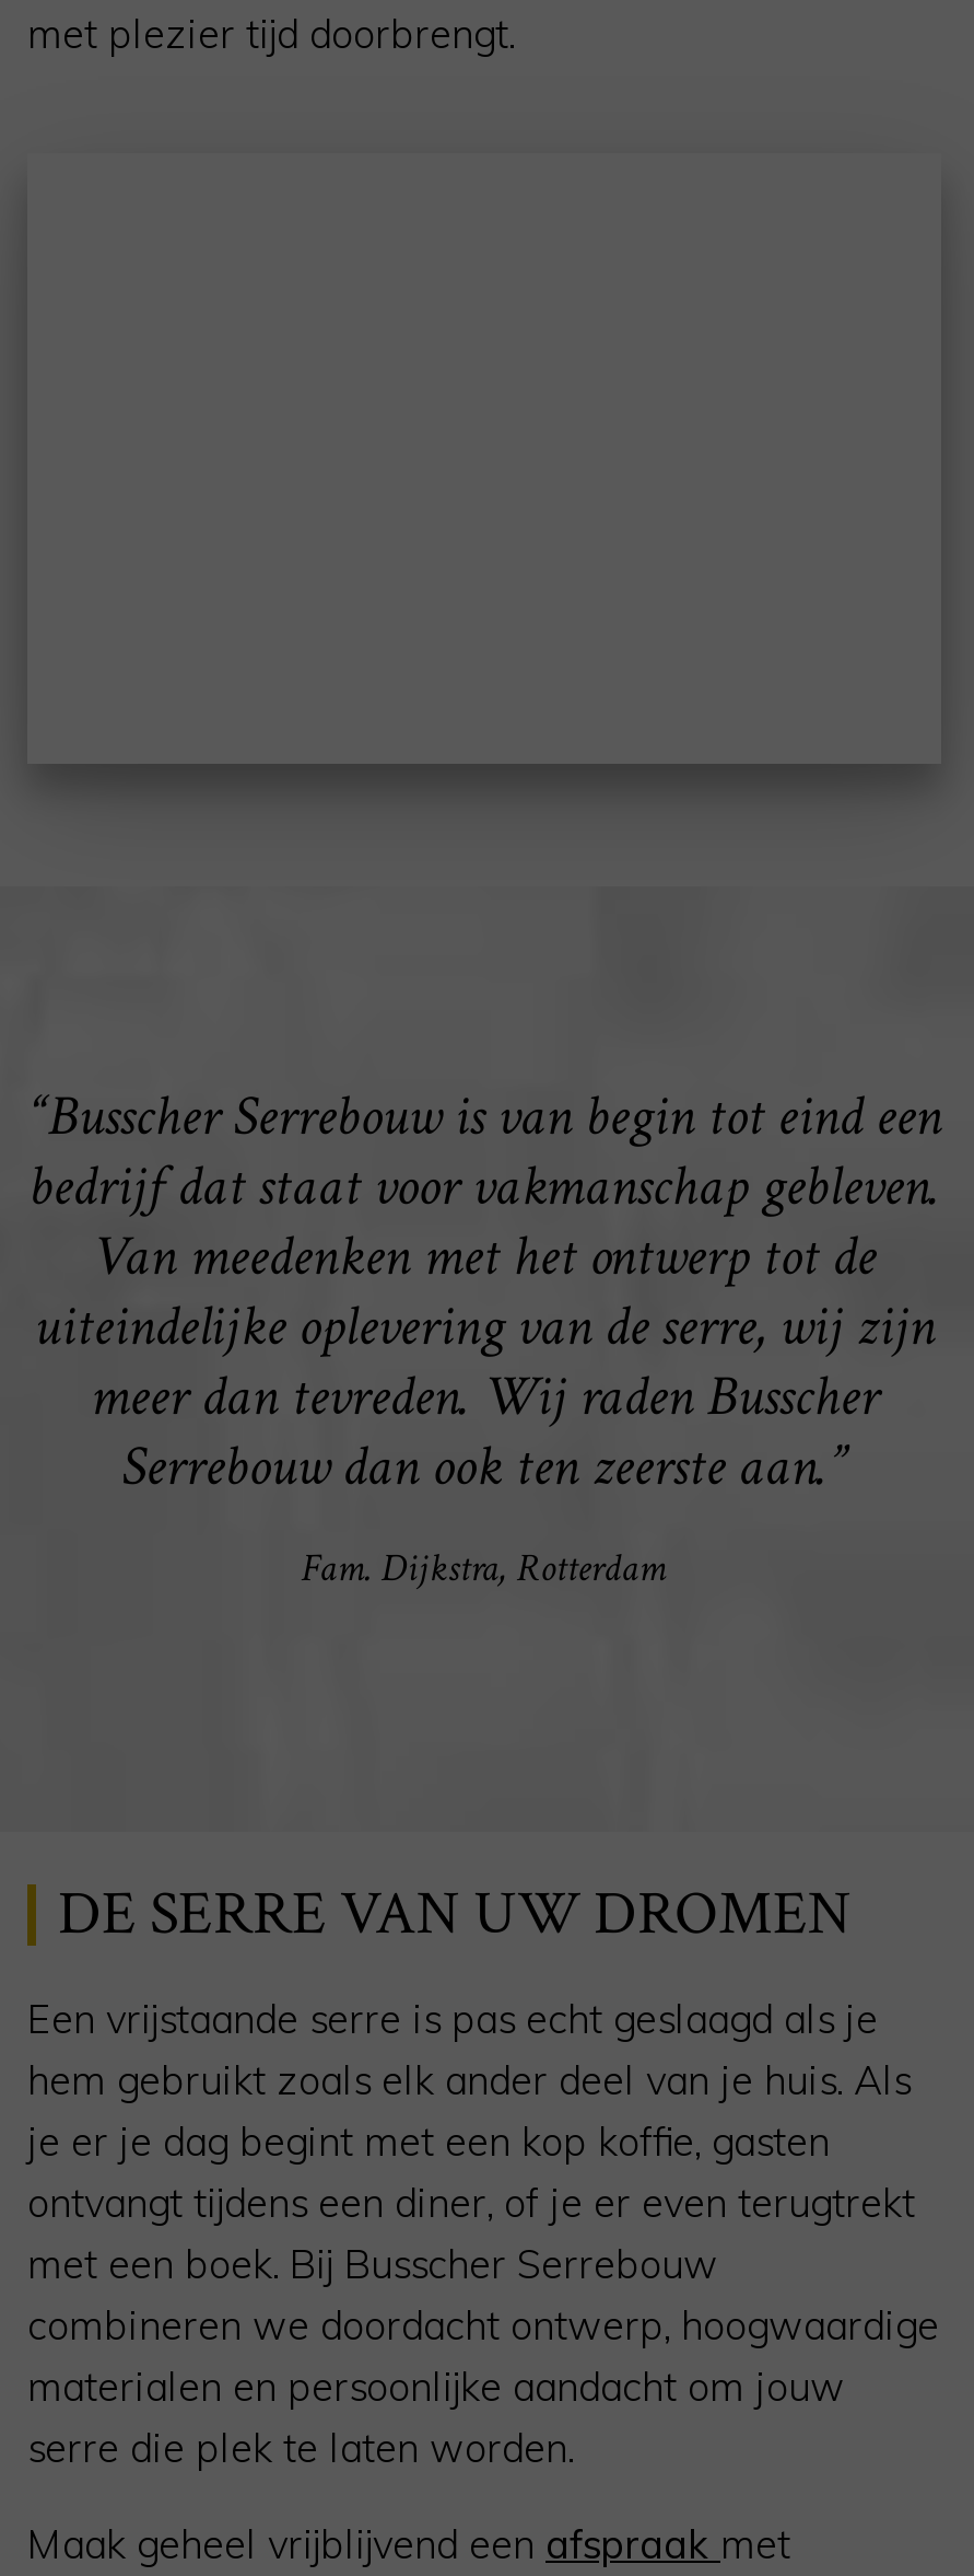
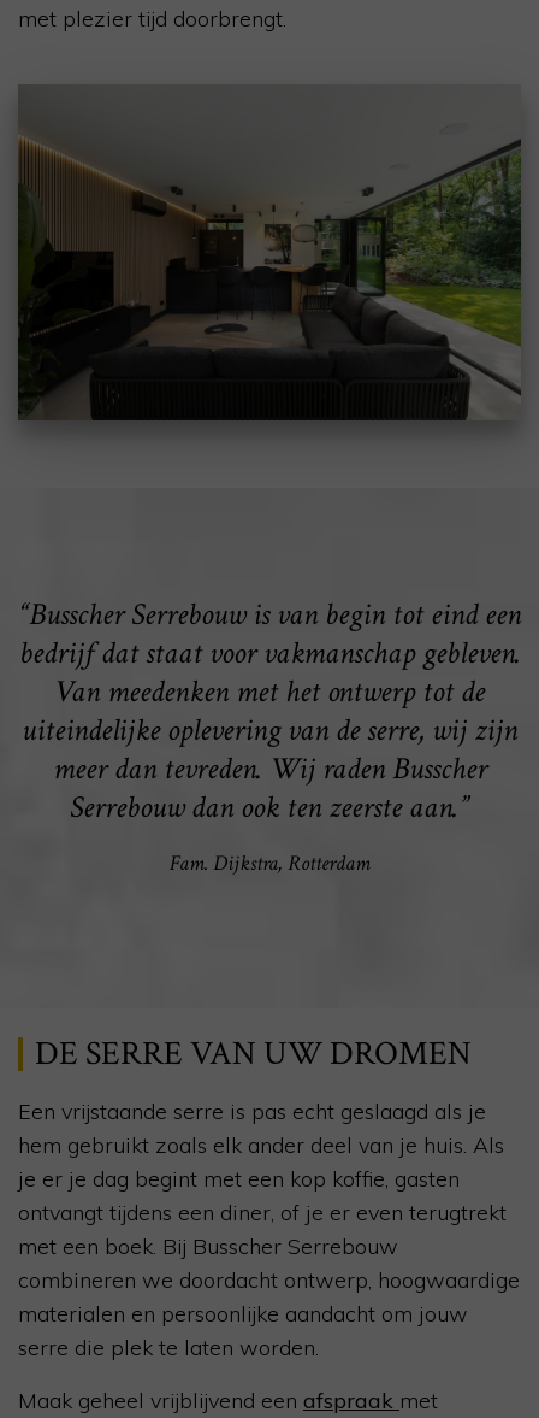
none -> [17,84,522,422] [image]

